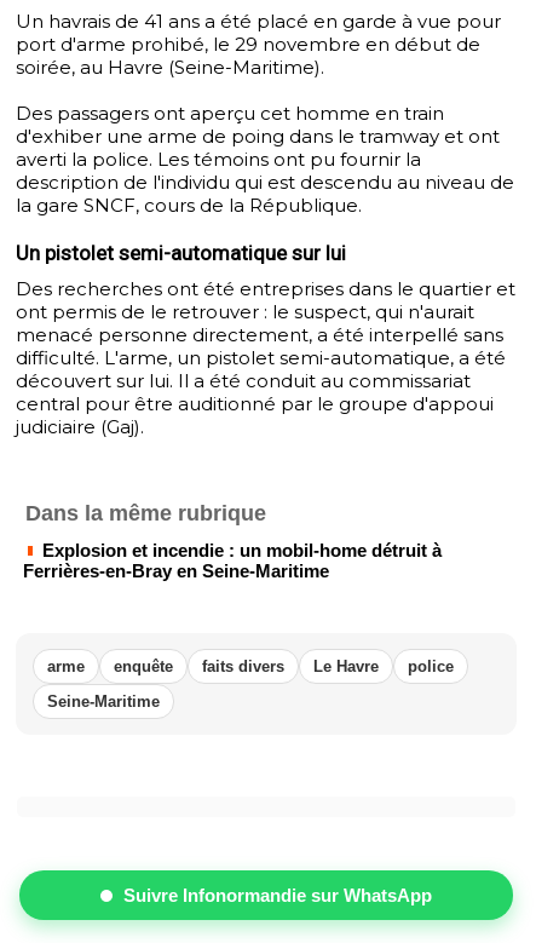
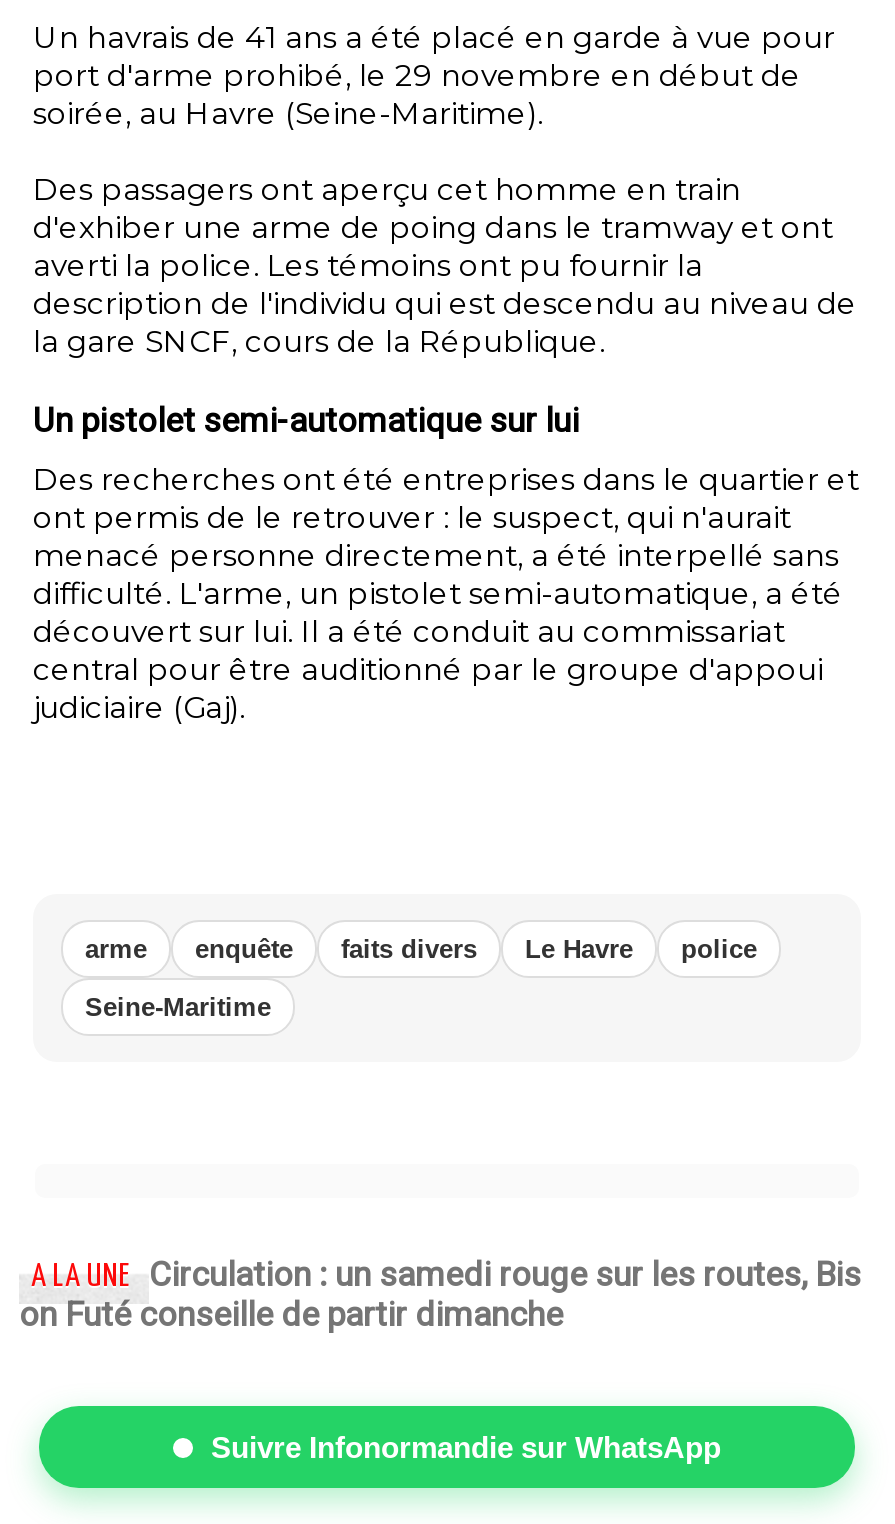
[23,501,442,581] Dans la même rubrique | Explosion et incendie : un mobil-home détruit à | Ferrières-en-Bray en Seine-Maritime -> none
moved [47,658,454,711] -> [85,934,757,1022]: arme | enquête | faits divers | Le Havre | police | Seine-Maritime
none -> [19,1254,861,1334] A LA UNE Circulation : un samedi rouge sur les routes, Bis | on Futé conseille de partir dimanche

